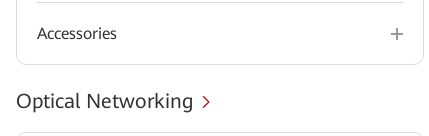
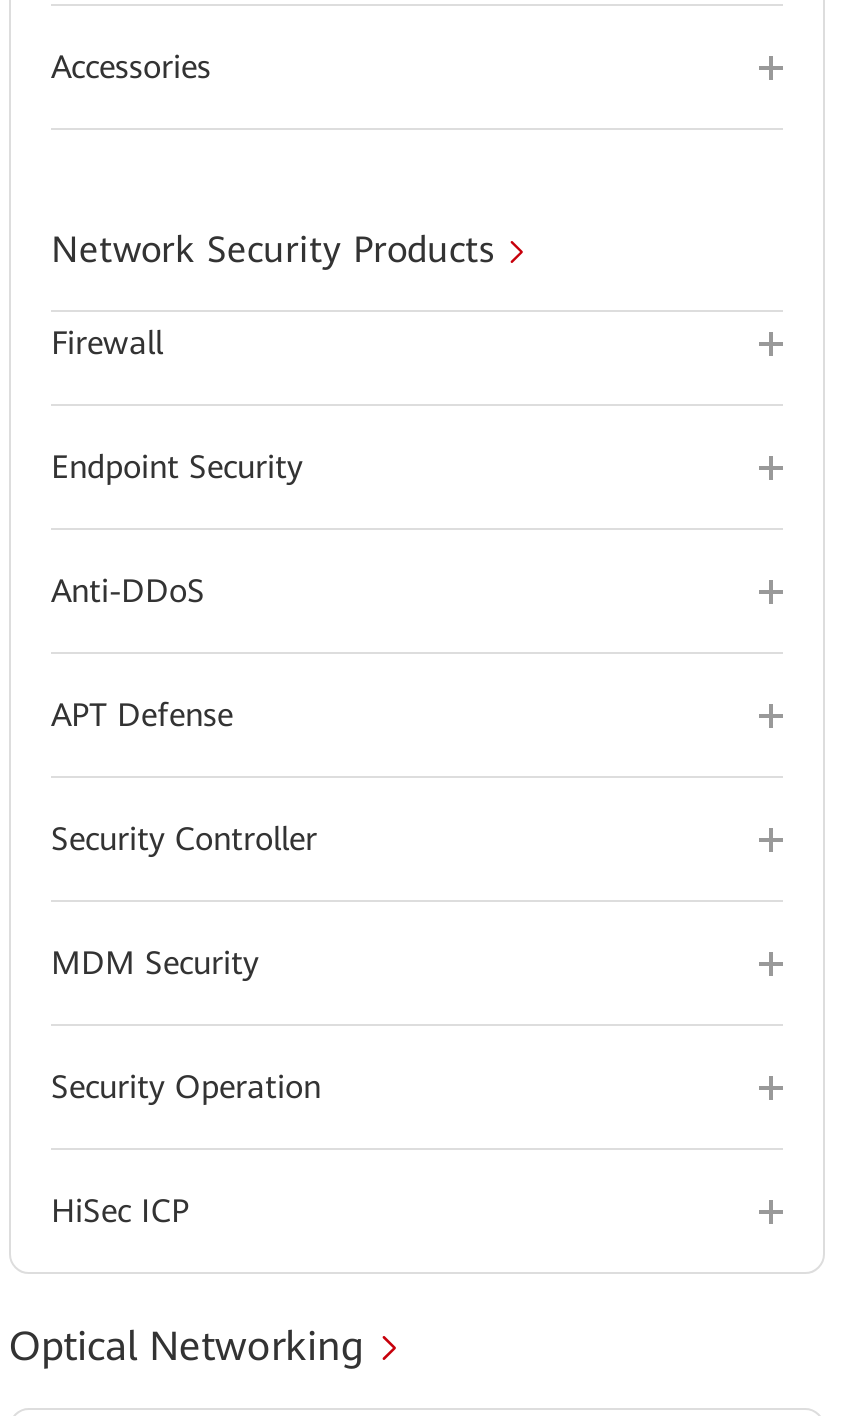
none -> [51,228,495,1230] Network Security Products | Firewall | Endpoint Security | Anti-DDoS | APT Defense | Security Controller | MDM Security | Security Operation | HiSec ICP

